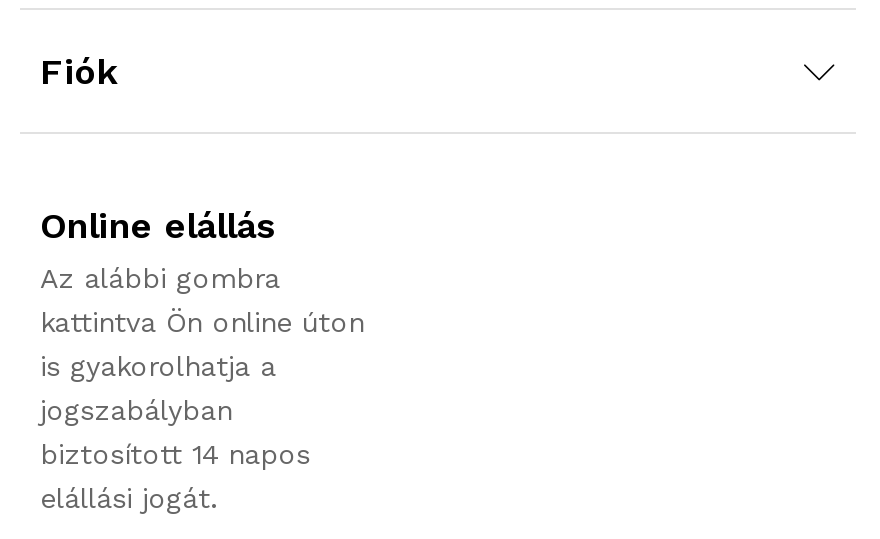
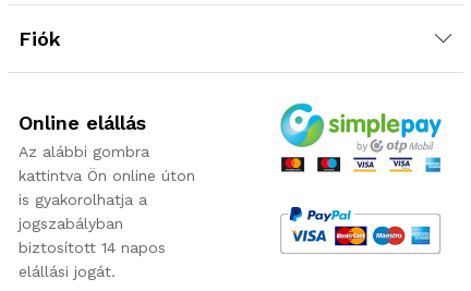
none -> [279,102,443,173] [image]
none -> [280,206,442,254] [image]

